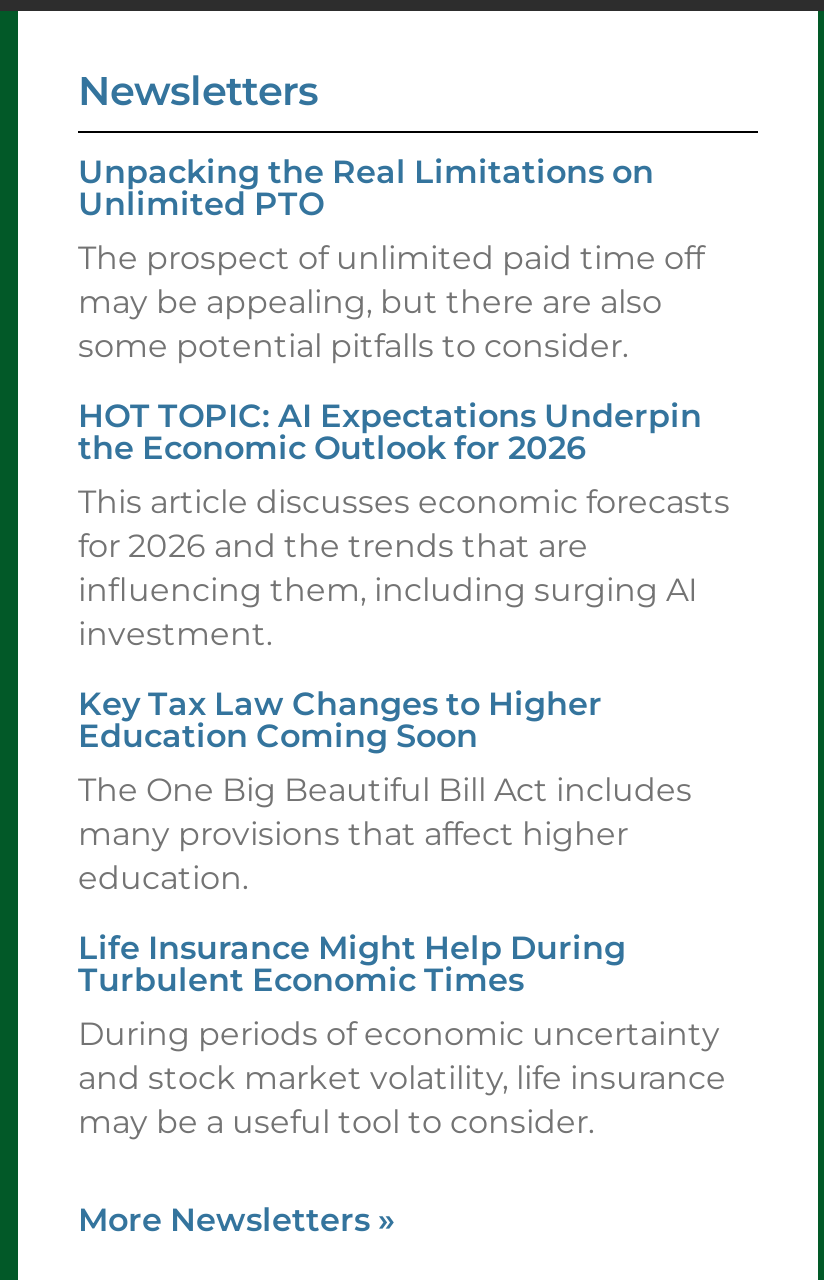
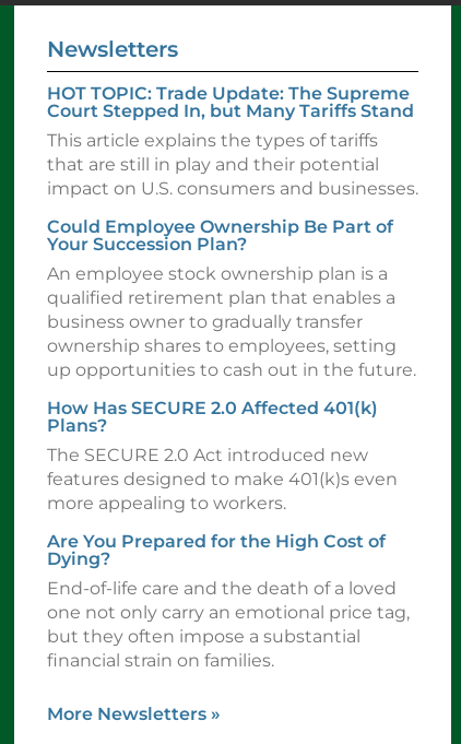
[78,152,704,364] Unpacking the Real Limitations on | Unlimited PTO | The prospect of unlimited paid time off | may be appealing, but there are also | some potential pitfalls to consider. -> [47,83,418,198] HOT TOPIC: Trade Update: The Supreme | Court Stepped In, but Many Tariffs Stand | This article explains the types of tariffs | that are still in play and their potential | impact on U.S. consumers and businesses.
[78,396,730,652] HOT TOPIC: AI Expectations Underpin | the Economic Outlook for 2026 | This article discusses economic forecasts | for 2026 and the trends that are | influencing them, including surging AI | investment. -> [47,216,416,380] Could Employee Ownership Be Part of | Your Succession Plan? | An employee stock ownership plan is a | qualified retirement plan that enables a | business owner to gradually transfer | ownership shares to employees, setting | up opportunities to cash out in the future.
[78,684,692,896] Key Tax Law Changes to Higher | Education Coming Soon | The One Big Beautiful Bill Act includes | many provisions that affect higher | education. -> [47,397,398,513] How Has SECURE 2.0 Affected 401(k) | Plans? | The SECURE 2.0 Act introduced new | features designed to make 401(k)s even | more appealing to workers.
[78,928,726,1140] Life Insurance Might Help During | Turbulent Economic Times | During periods of economic uncertainty | and stock market volatility, life insurance | may be a useful tool to consider. -> [47,531,410,670] Are You Prepared for the High Cost of | Dying? | End-of-life care and the death of a loved | one not only carry an emotional price tag, | but they often impose a substantial | financial strain on families.

